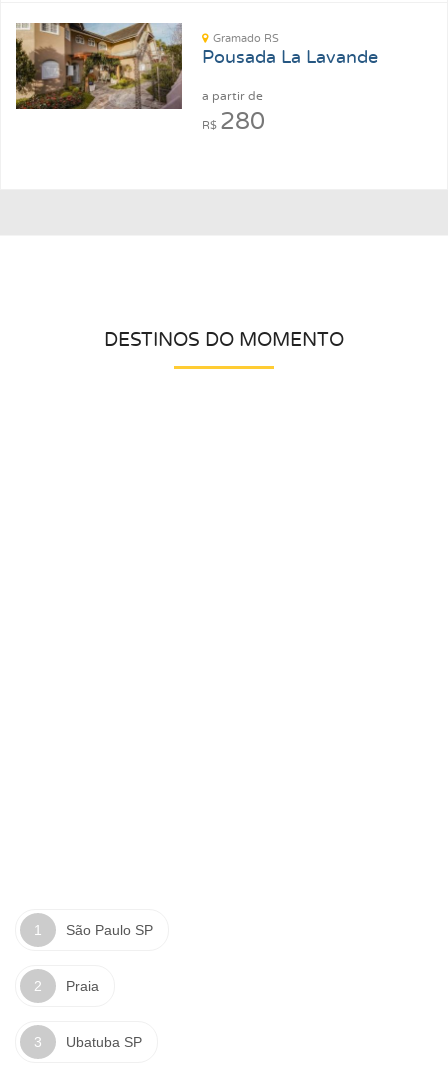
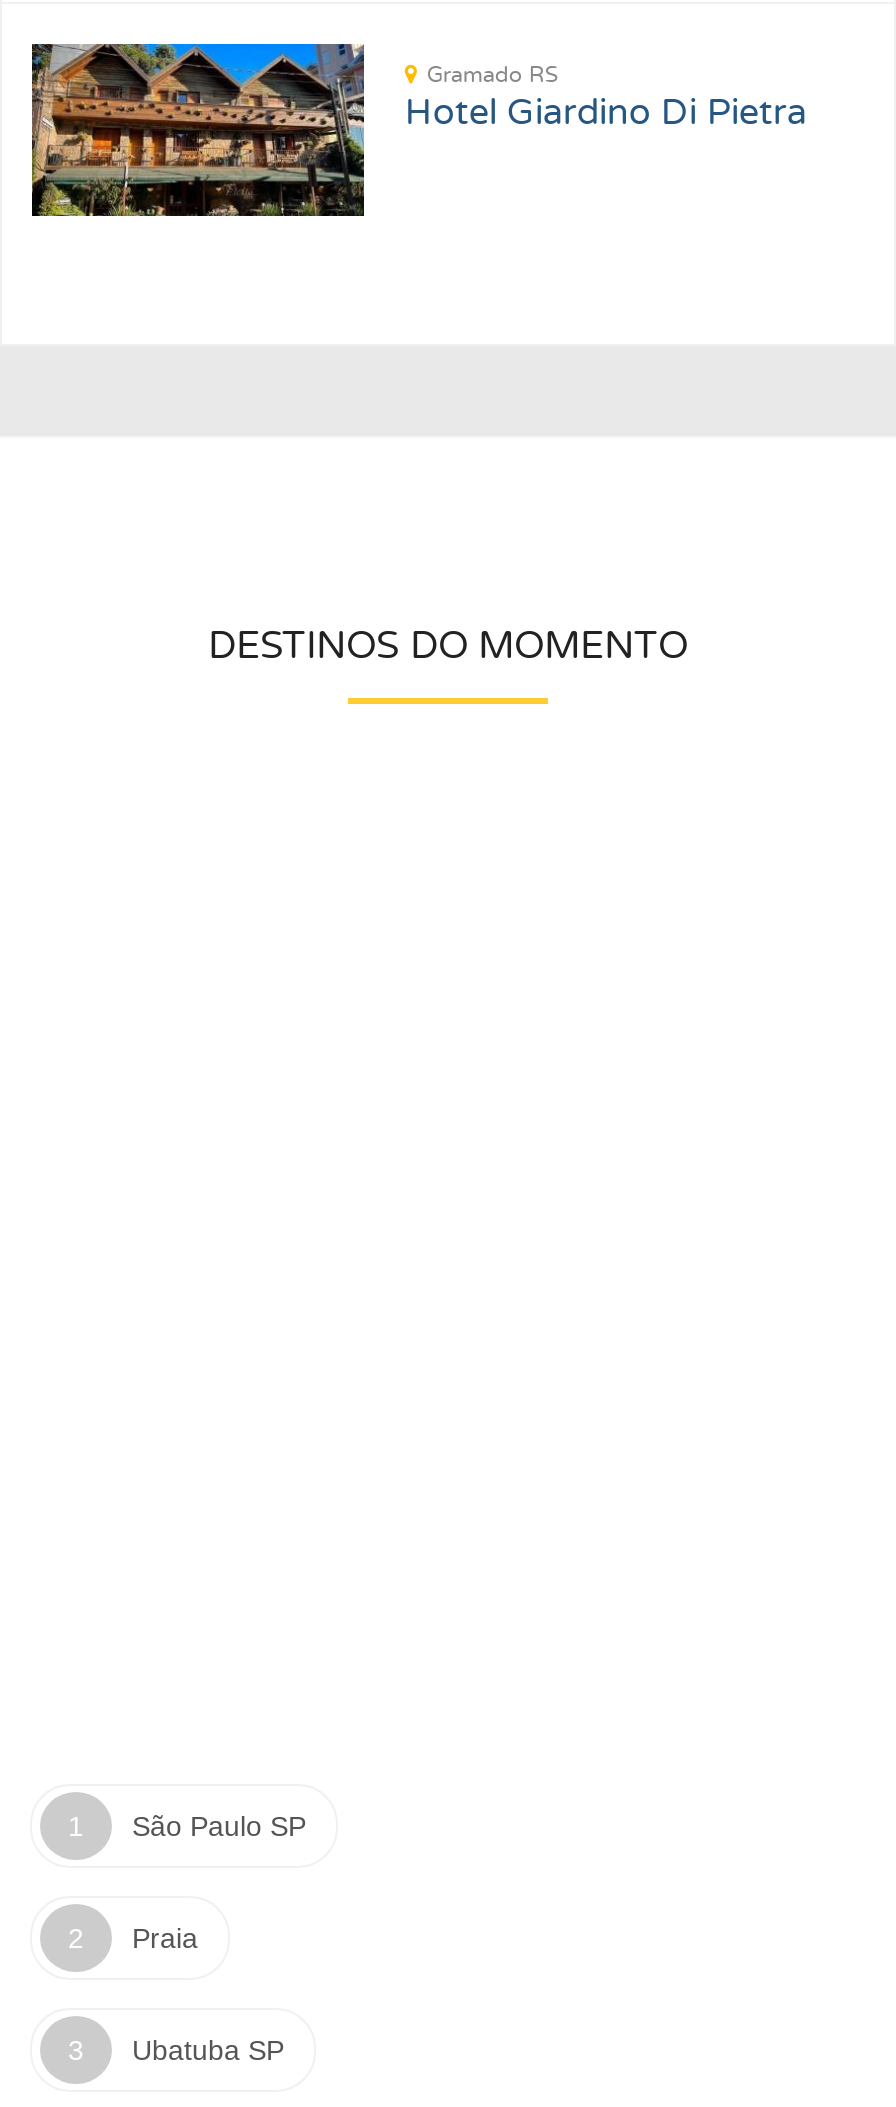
[15,22,378,134] [image] | Pousada La Lavande | a partir de | R$280 -> [30,42,807,218] [image] | Hotel Giardino Di Pietra

